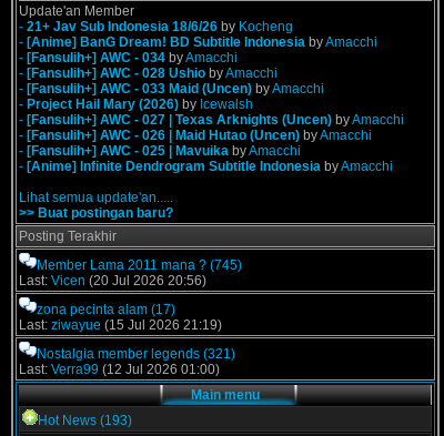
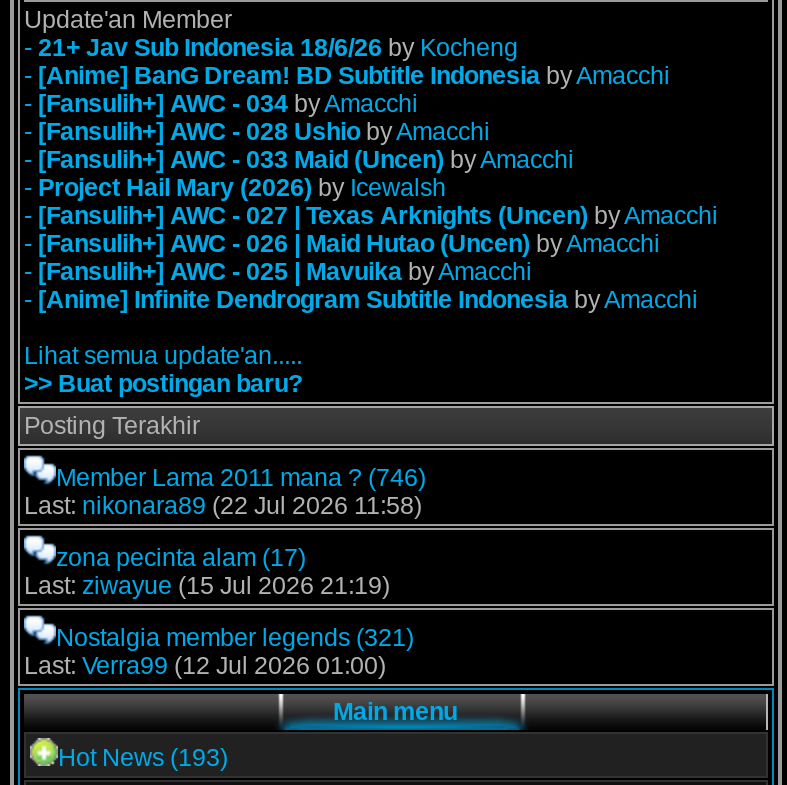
[37,257,242,273] Member Lama 2011 mana ? (745) -> [56,464,426,492] Member Lama 2011 mana ? (746)
[19,273,206,288] Last: Vicen (20 Jul 2026 20:56) -> [24,492,422,520] Last: nikonara89 (22 Jul 2026 11:58)

